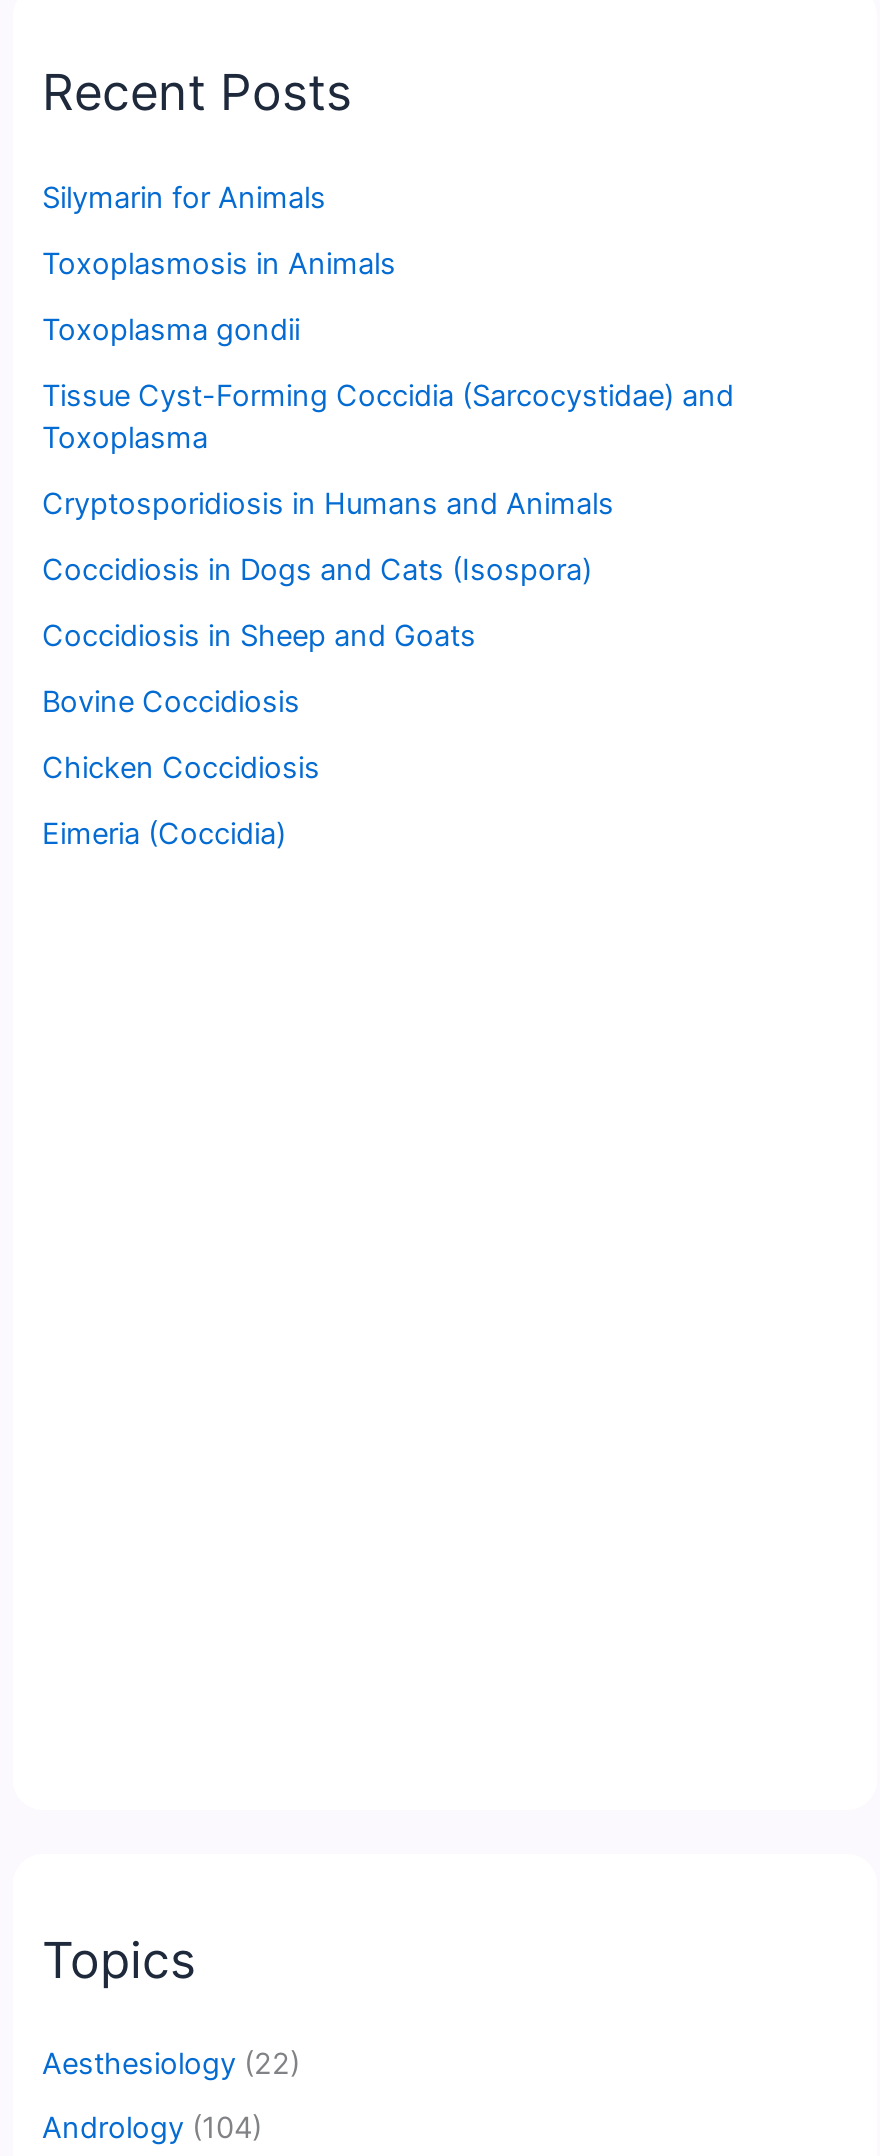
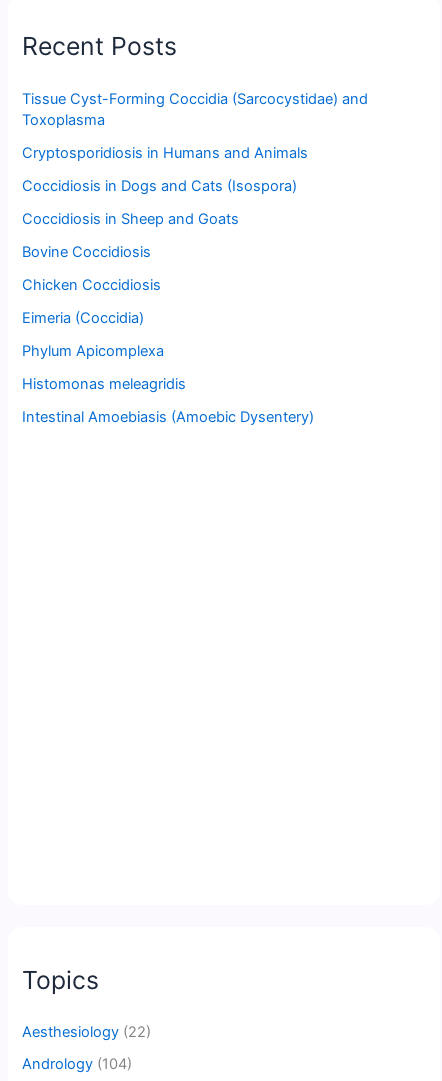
[42,179,396,347] Silymarin for Animals | Toxoplasmosis in Animals | Toxoplasma gondii -> none
moved [42,377,734,851] -> [22,90,368,327]: Tissue Cyst-Forming Coccidia (Sarcocystidae) and | Toxoplasma | Cryptosporidiosis in Humans and Animals | Coccidiosis in Dogs and Cats (Isospora) | Coccidiosis in Sheep and Goats | Bovine Coccidiosis | Chicken Coccidiosis | Eimeria (Coccidia)
none -> [22,342,314,426] Phylum Apicomplexa | Histomonas meleagridis | Intestinal Amoebiasis (Amoebic Dysentery)

